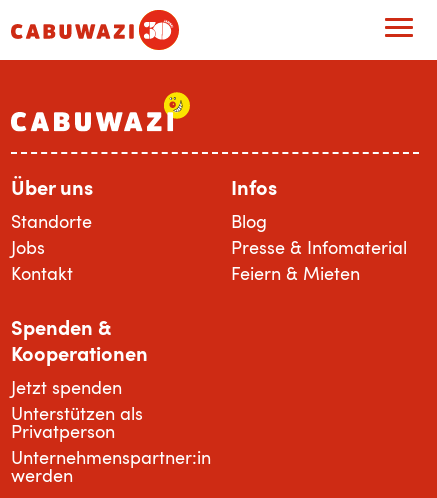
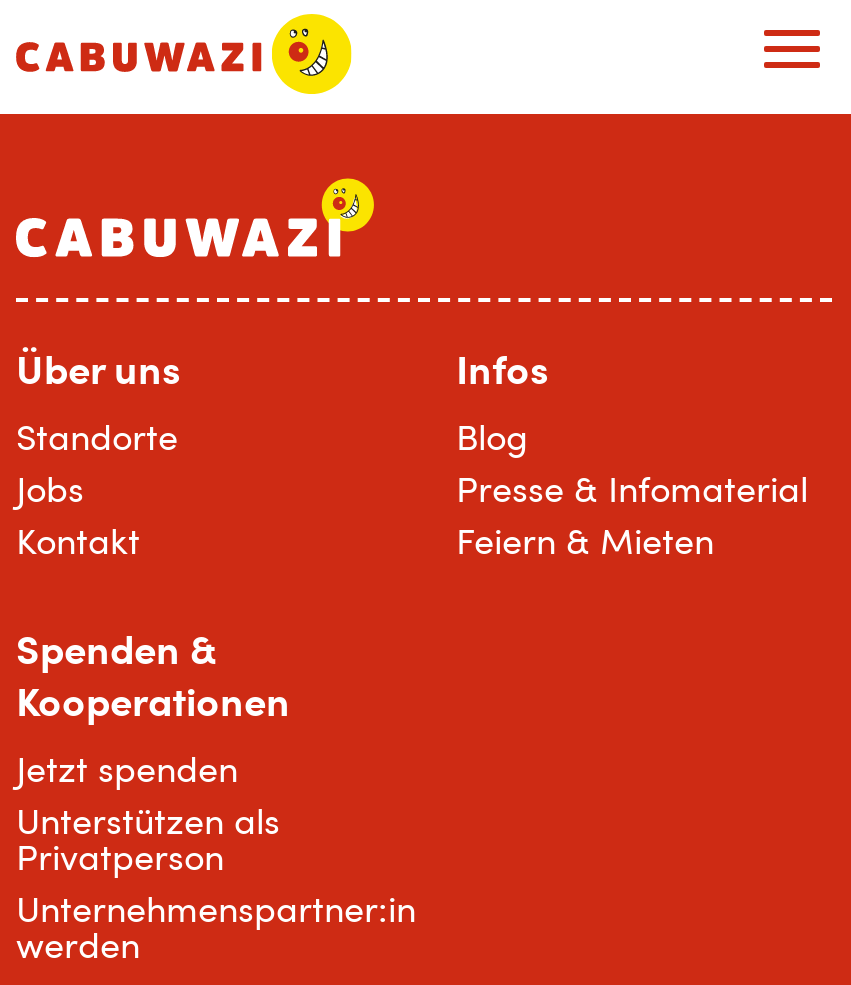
[138,9,180,51] [image] -> [270,12,354,96] [image]

